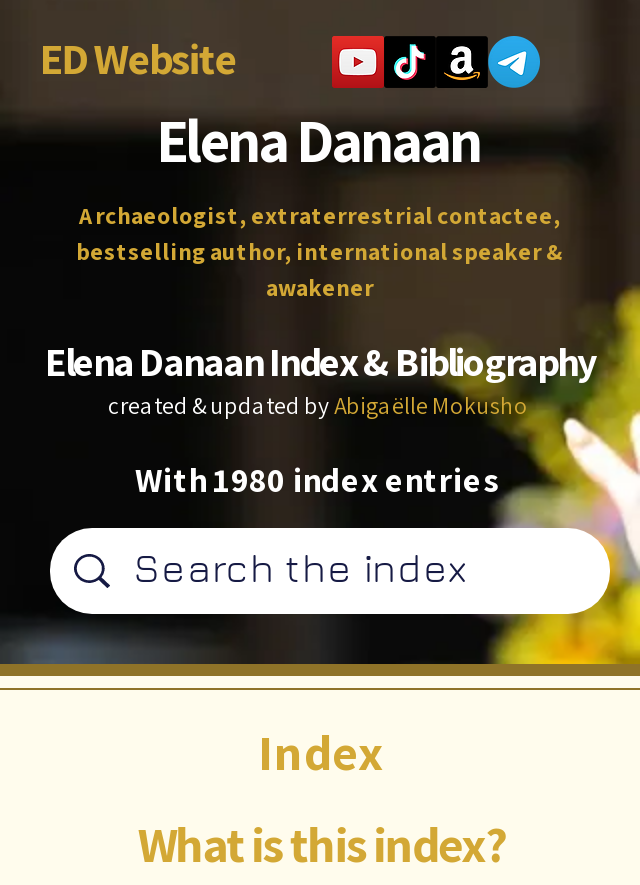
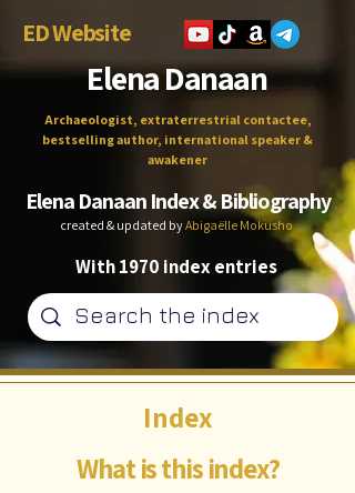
[135,458,499,502] With 1980 index entries -> [75,254,277,279] With 1970 index entries

